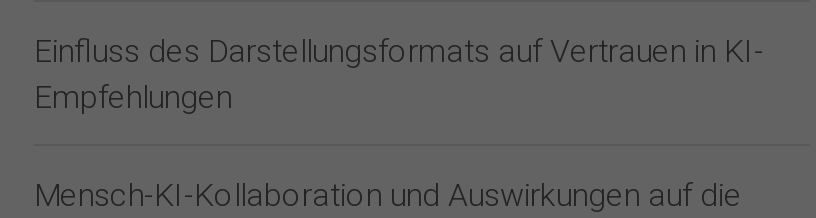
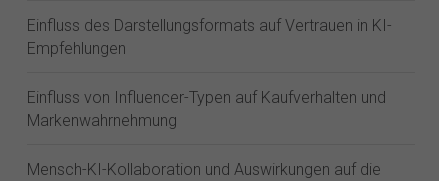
none -> [27,88,386,130] Einfluss von Influencer-Typen auf Kaufverhalten und | Markenwahrnehmung

